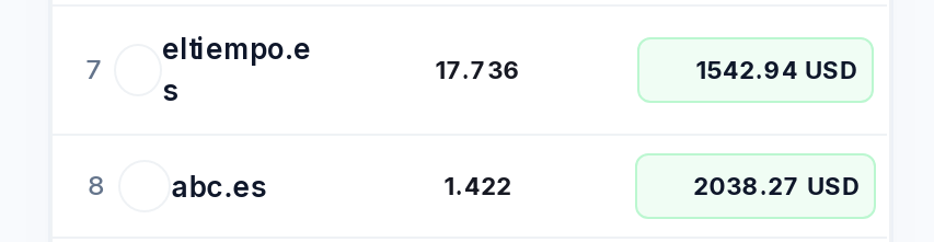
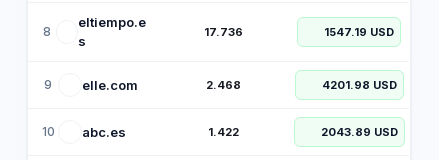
[86,53,103,85] 7 -> [43,24,51,39] 8
[696,55,858,85] 1542.94 USD -> [324,25,394,39] 1547.19 USD
[88,169,106,201] 8 -> [42,76,397,139] 9 | elle.com | 2.468 | 4201.98 USD | 10
[694,171,860,201] 2038.27 USD -> [321,125,398,139] 2043.89 USD

